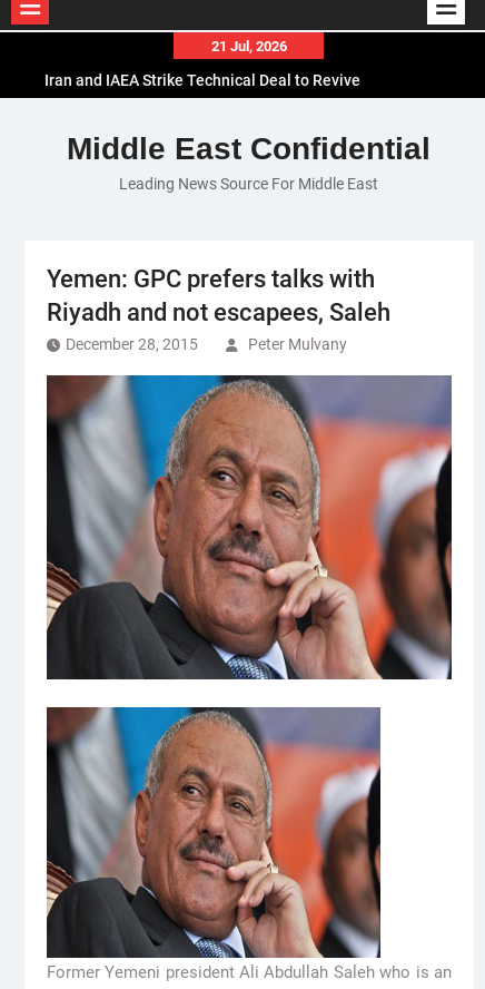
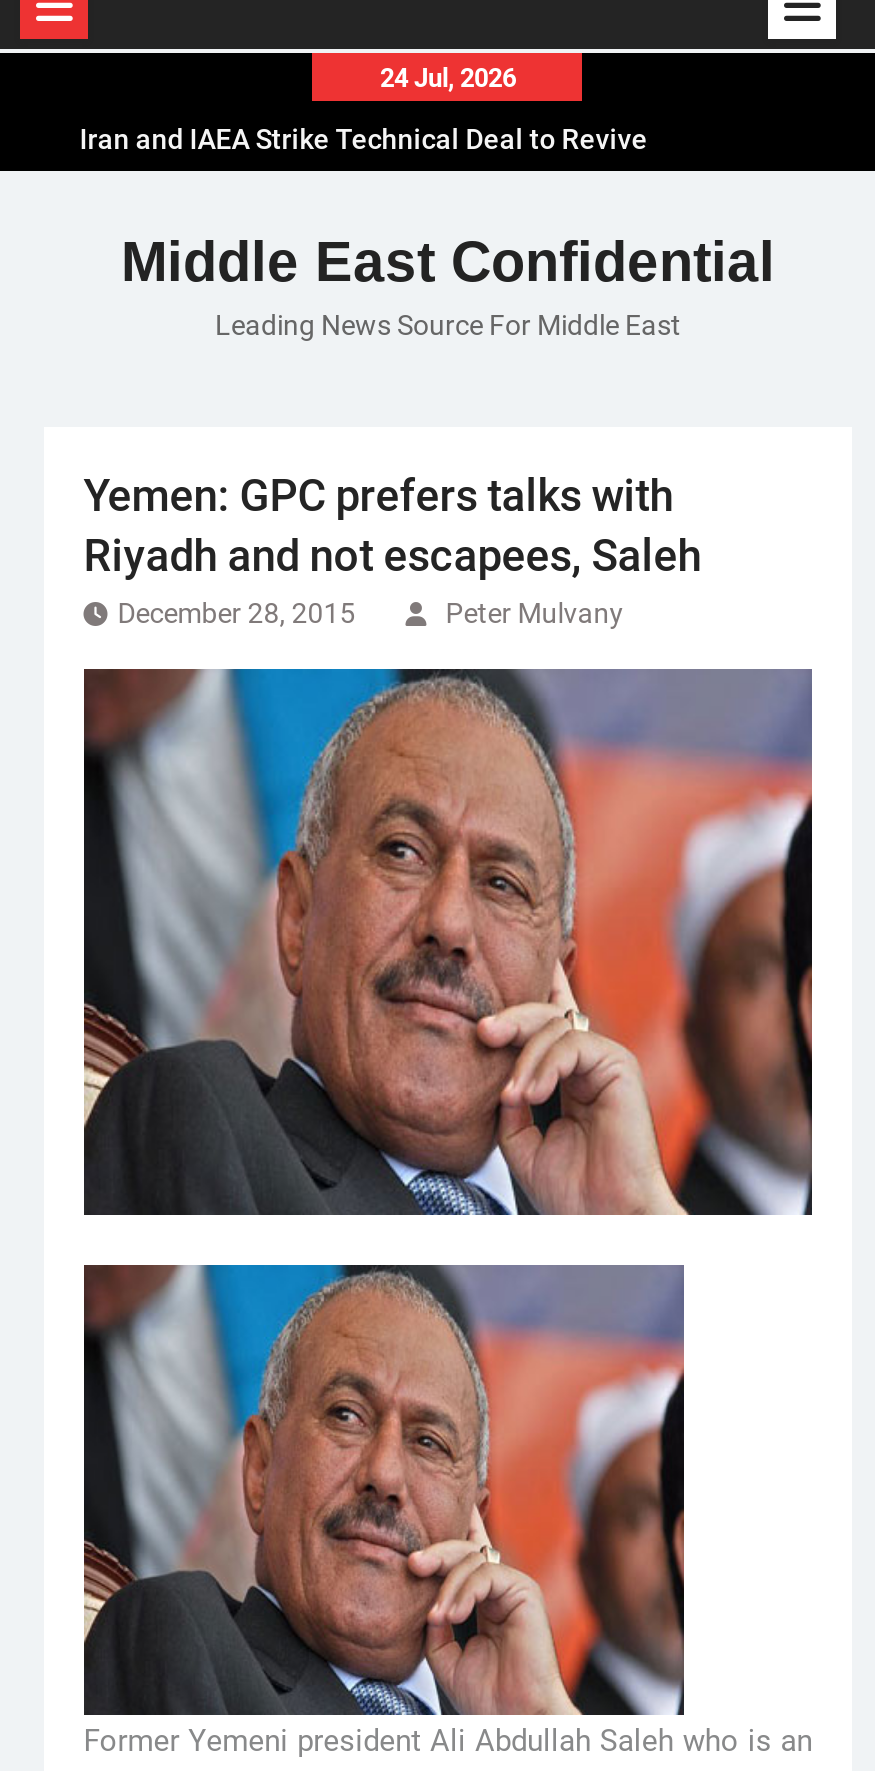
[211,38,287,55] 21 Jul, 2026 -> [380,63,516,93] 24 Jul, 2026

